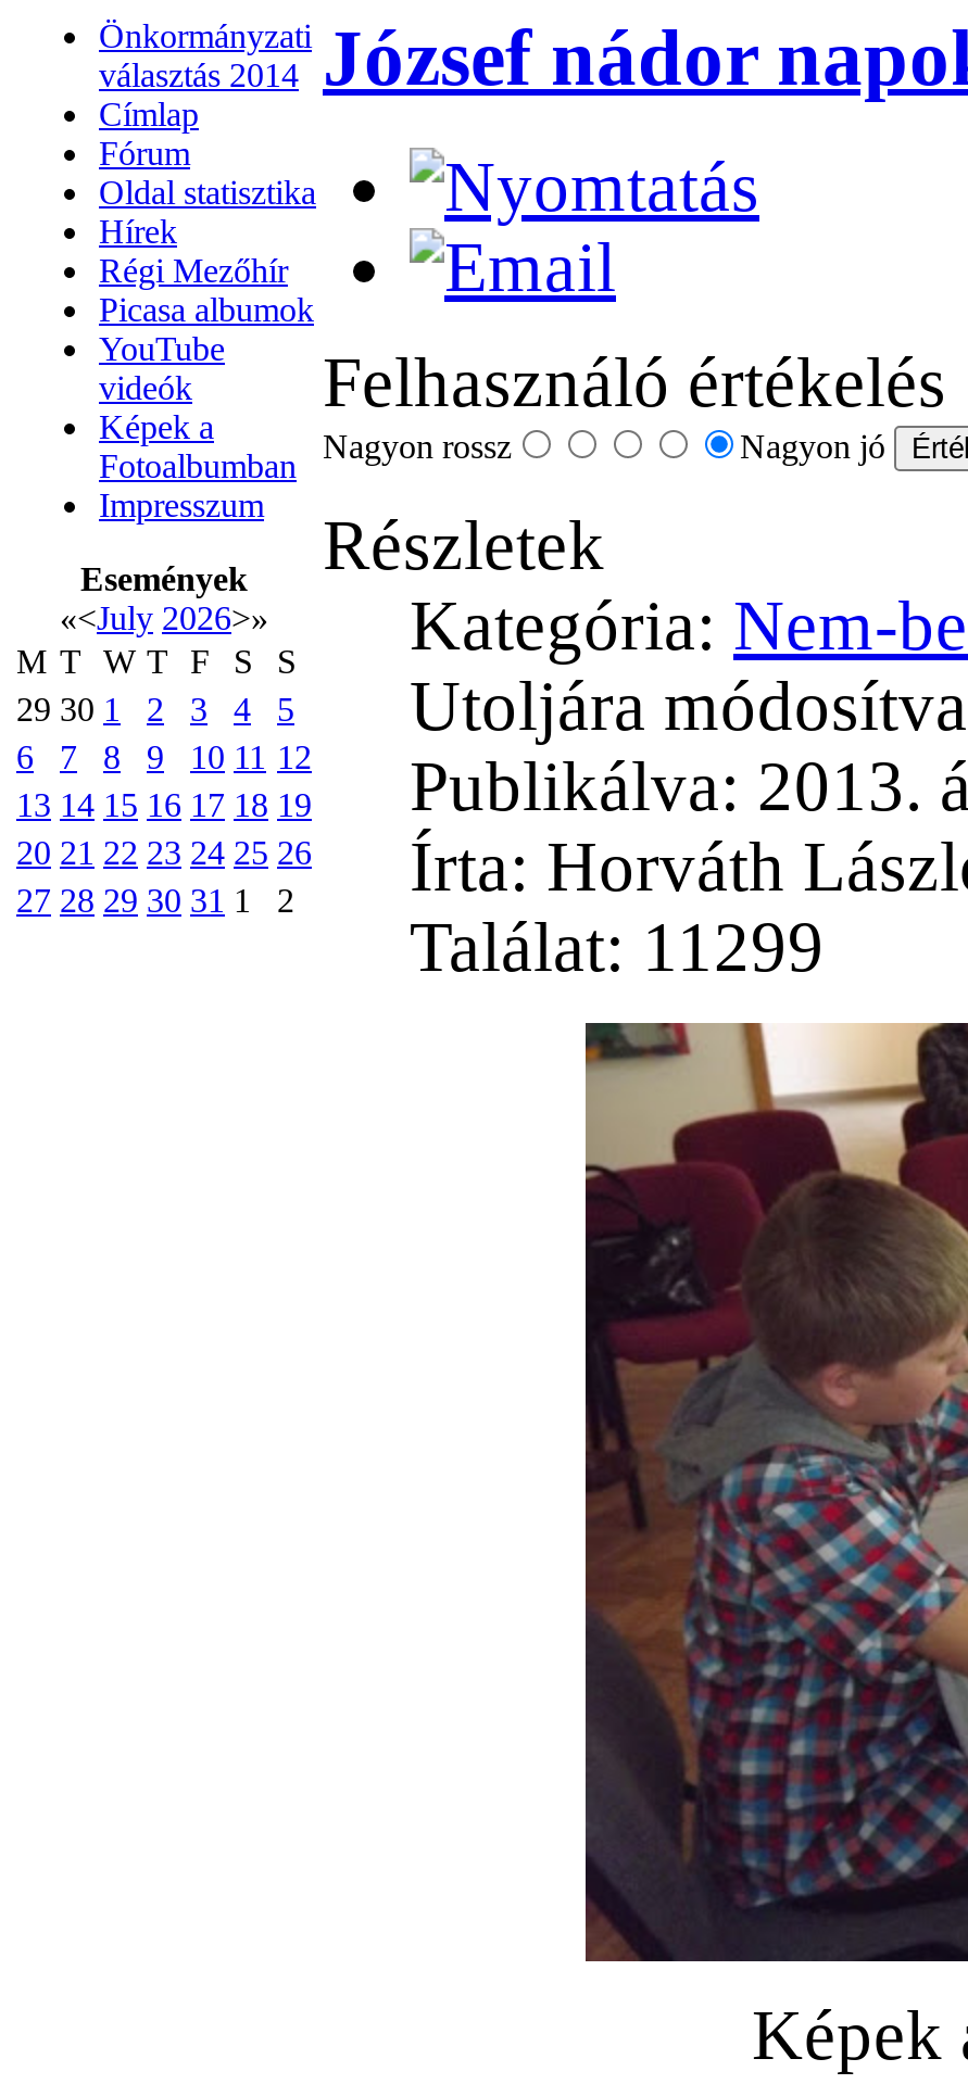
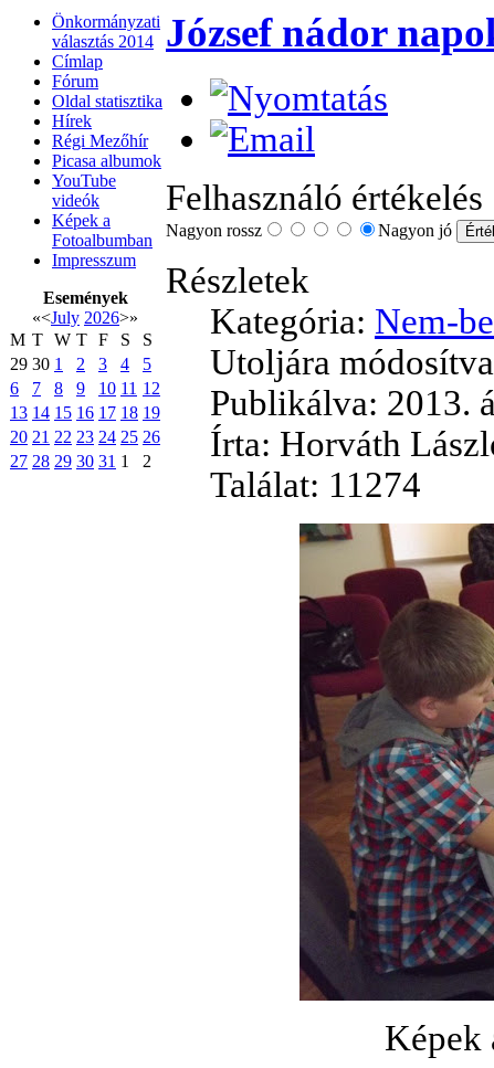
[410,907,825,986] Találat: 11299 -> [210,465,421,505] Találat: 11274

